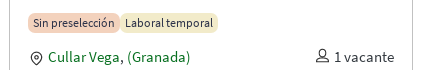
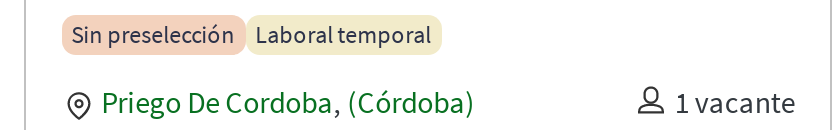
[48,47,191,66] Cullar Vega, (Granada) -> [101,84,475,122] Priego De Cordoba, (Córdoba)

